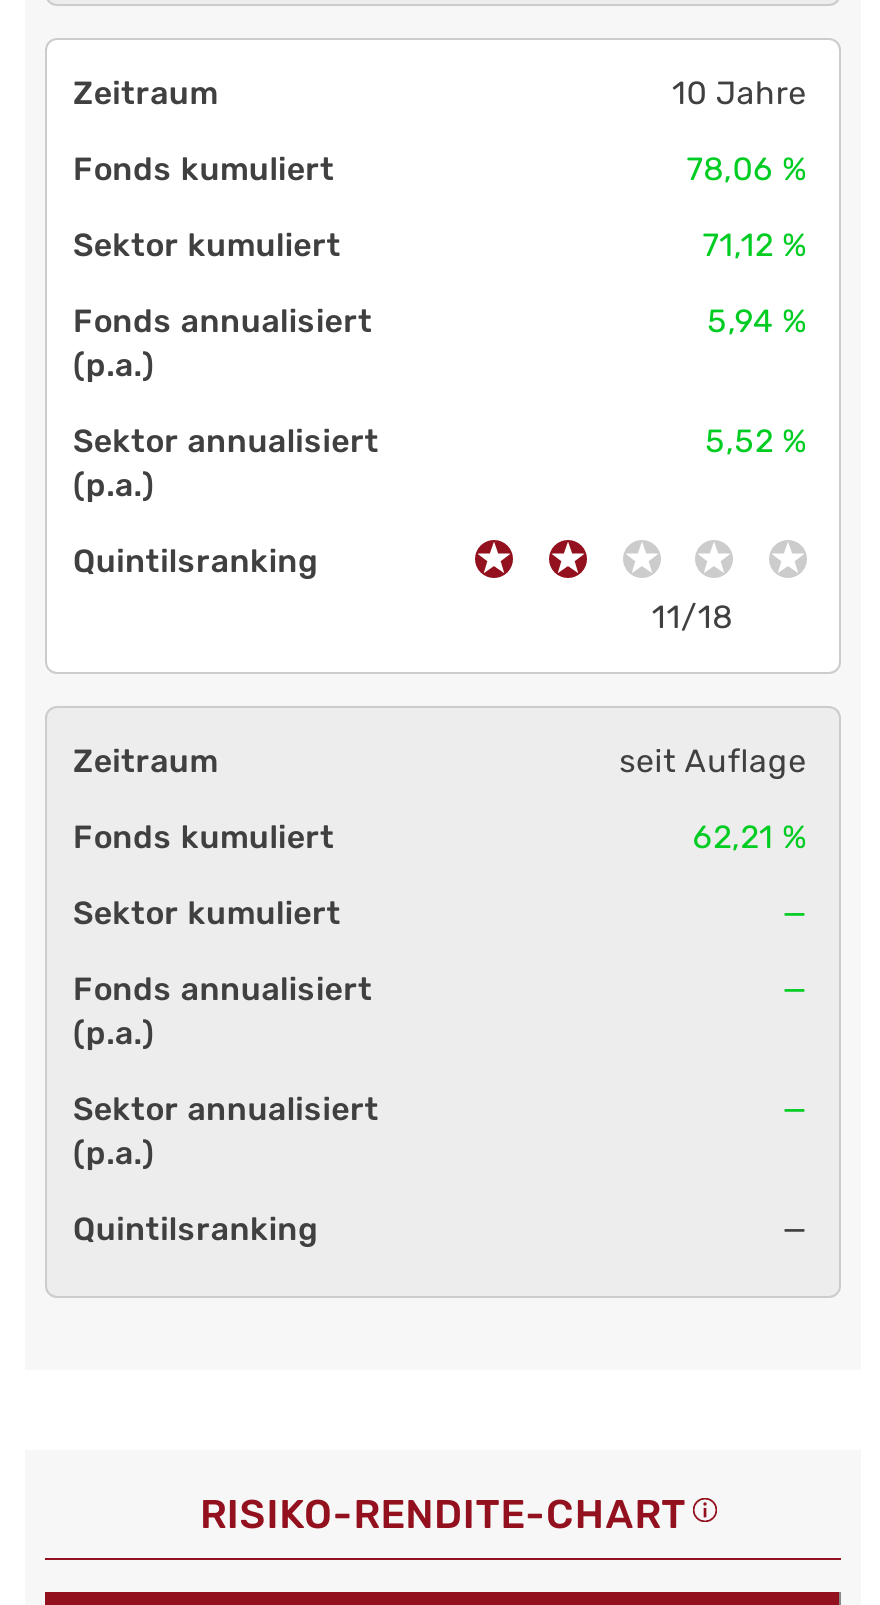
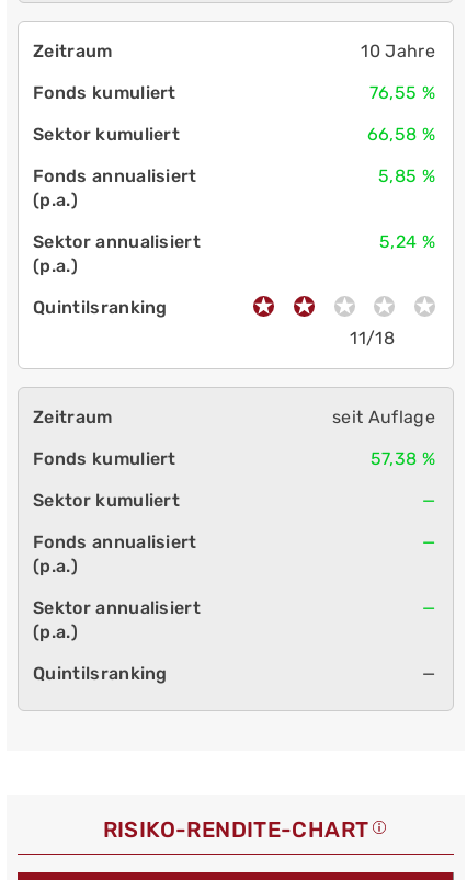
[687,149,807,187] 78,06 % -> [369,82,435,103] 76,55 %
[703,225,807,263] 71,12 % -> [367,124,435,144] 66,58 %
[707,301,807,339] 5,94 % -> [378,165,435,186] 5,85 %
[705,421,807,459] 5,52 % -> [379,231,435,252] 5,24 %
[693,817,807,855] 62,21 % -> [370,448,435,469] 57,38 %

